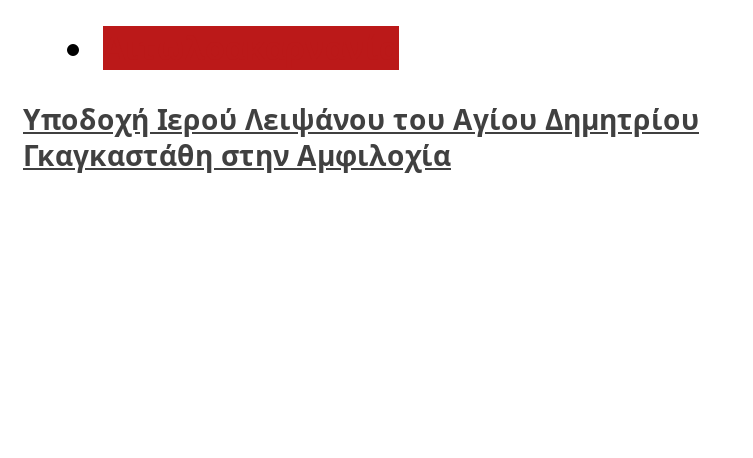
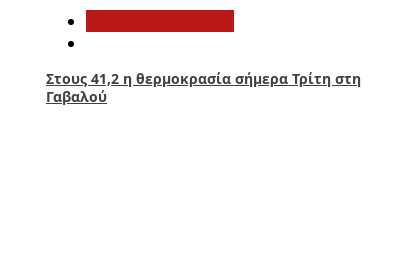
[23,99,699,173] Υποδοχή Ιερού Λειψάνου του Αγίου Δημητρίου | Γκαγκαστάθη στην Αμφιλοχία -> [46,69,361,106] Στους 41,2 η θερμοκρασία σήμερα Τρίτη στη | Γαβαλού

